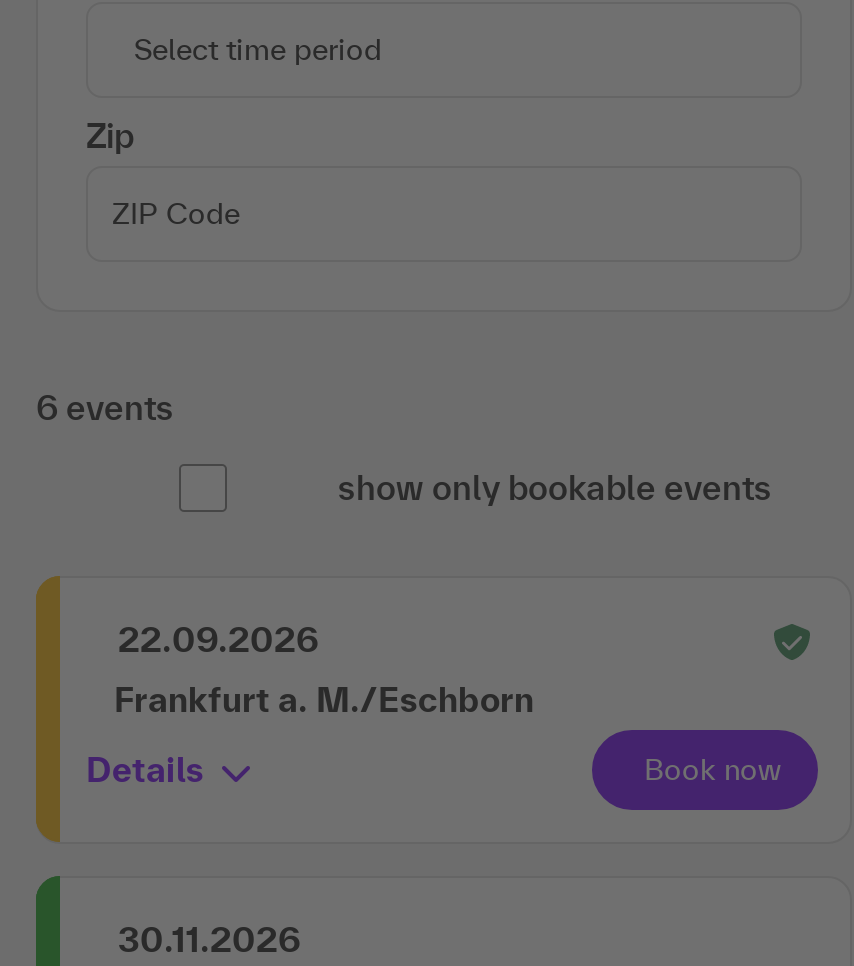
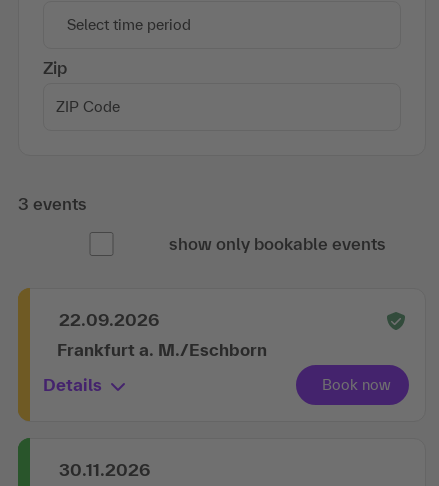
[36,387,174,425] 6 events -> [18,194,87,213] 3 events

